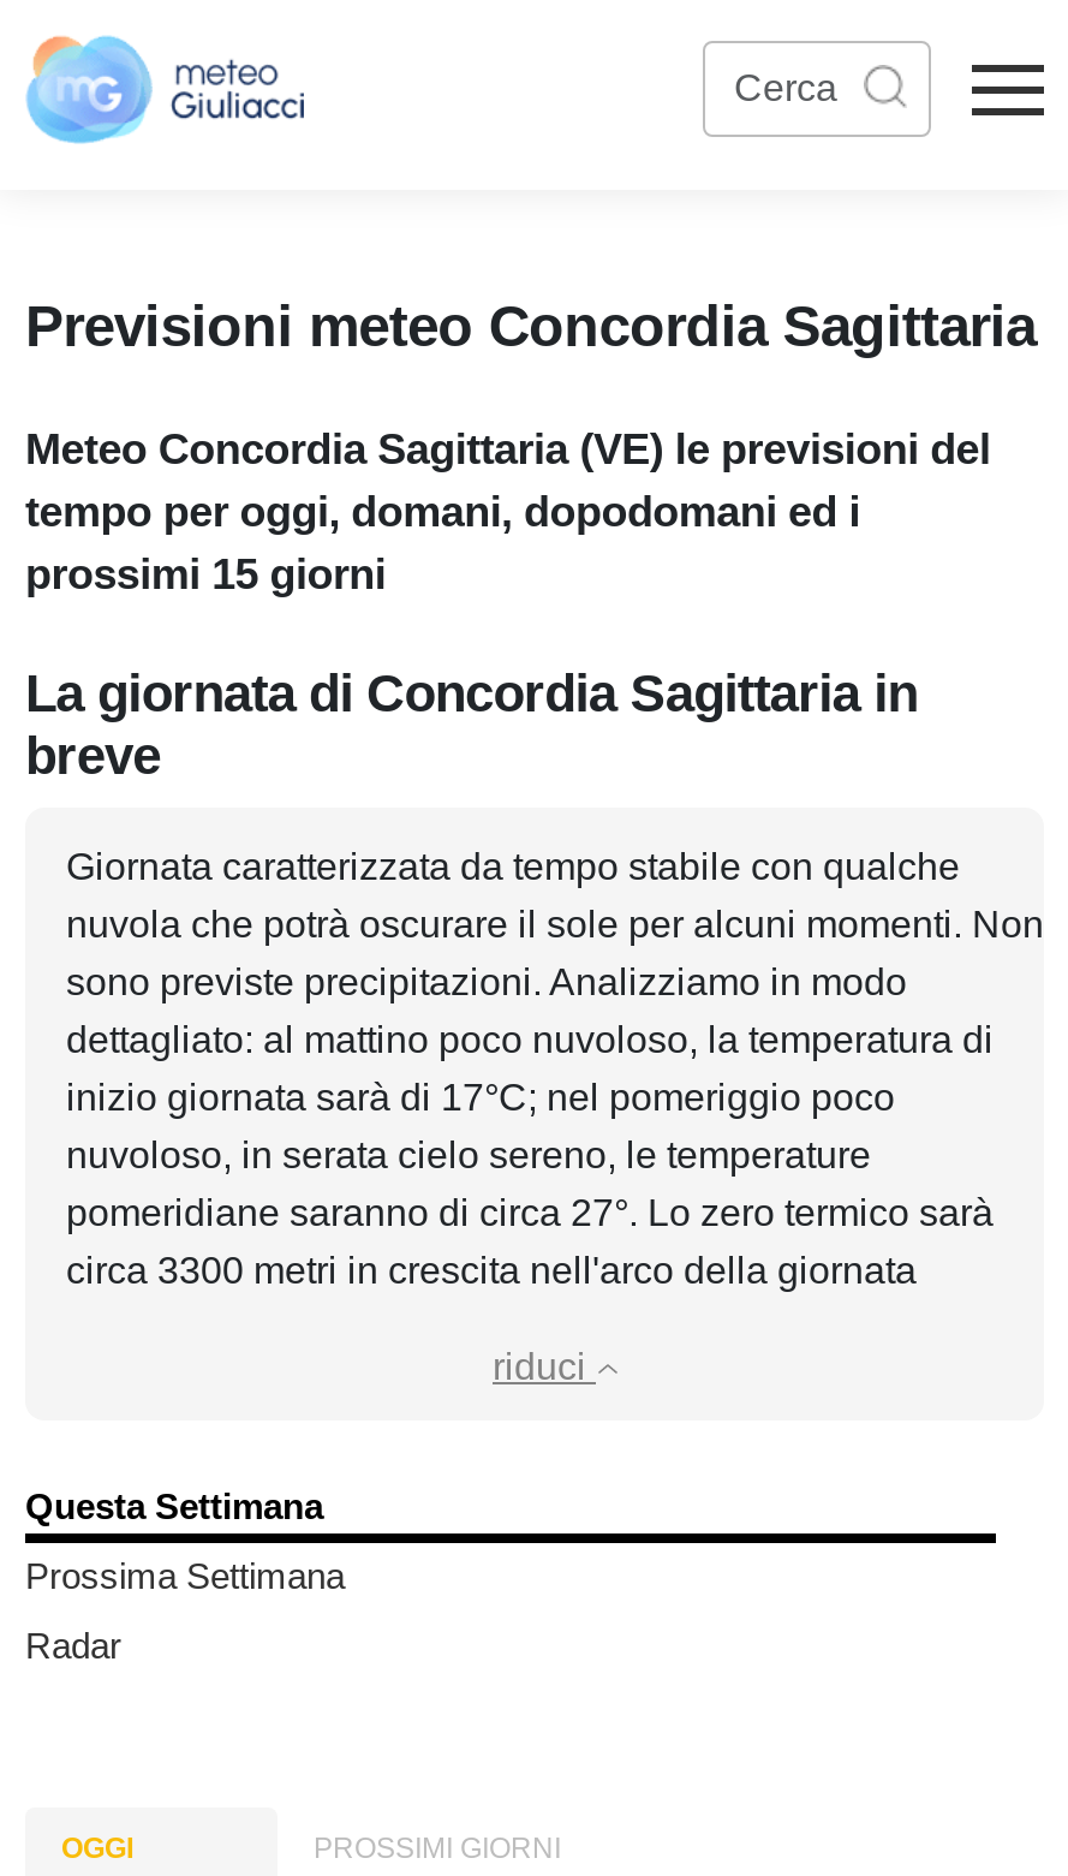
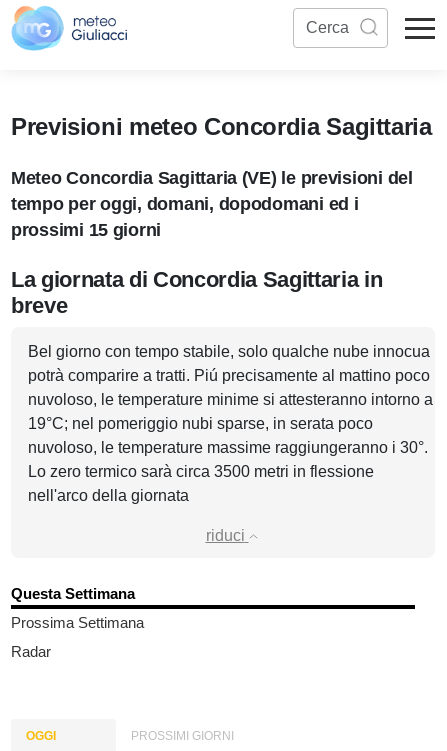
[66,846,1044,1291] Giornata caratterizzata da tempo stabile con qualche | nuvola che potrà oscurare il sole per alcuni momenti. Non | sono previste precipitazioni. Analizziamo in modo | dettagliato: al mattino poco nuvoloso, la temperatura di | inizio giornata sarà di 17°C; nel pomeriggio poco | nuvoloso, in serata cielo sereno, le temperature | pomeridiane saranno di circa 27°. Lo zero termico sarà | circa 3300 metri in crescita nell'arco della giornata -> [28,343,433,504] Bel giorno con tempo stabile, solo qualche nube innocua | potrà comparire a tratti. Piú precisamente al mattino poco | nuvoloso, le temperature minime si attesteranno intorno a | 19°C; nel pomeriggio nubi sparse, in serata poco | nuvoloso, le temperature massime raggiungeranno i 30°. | Lo zero termico sarà circa 3500 metri in flessione | nell'arco della giornata

